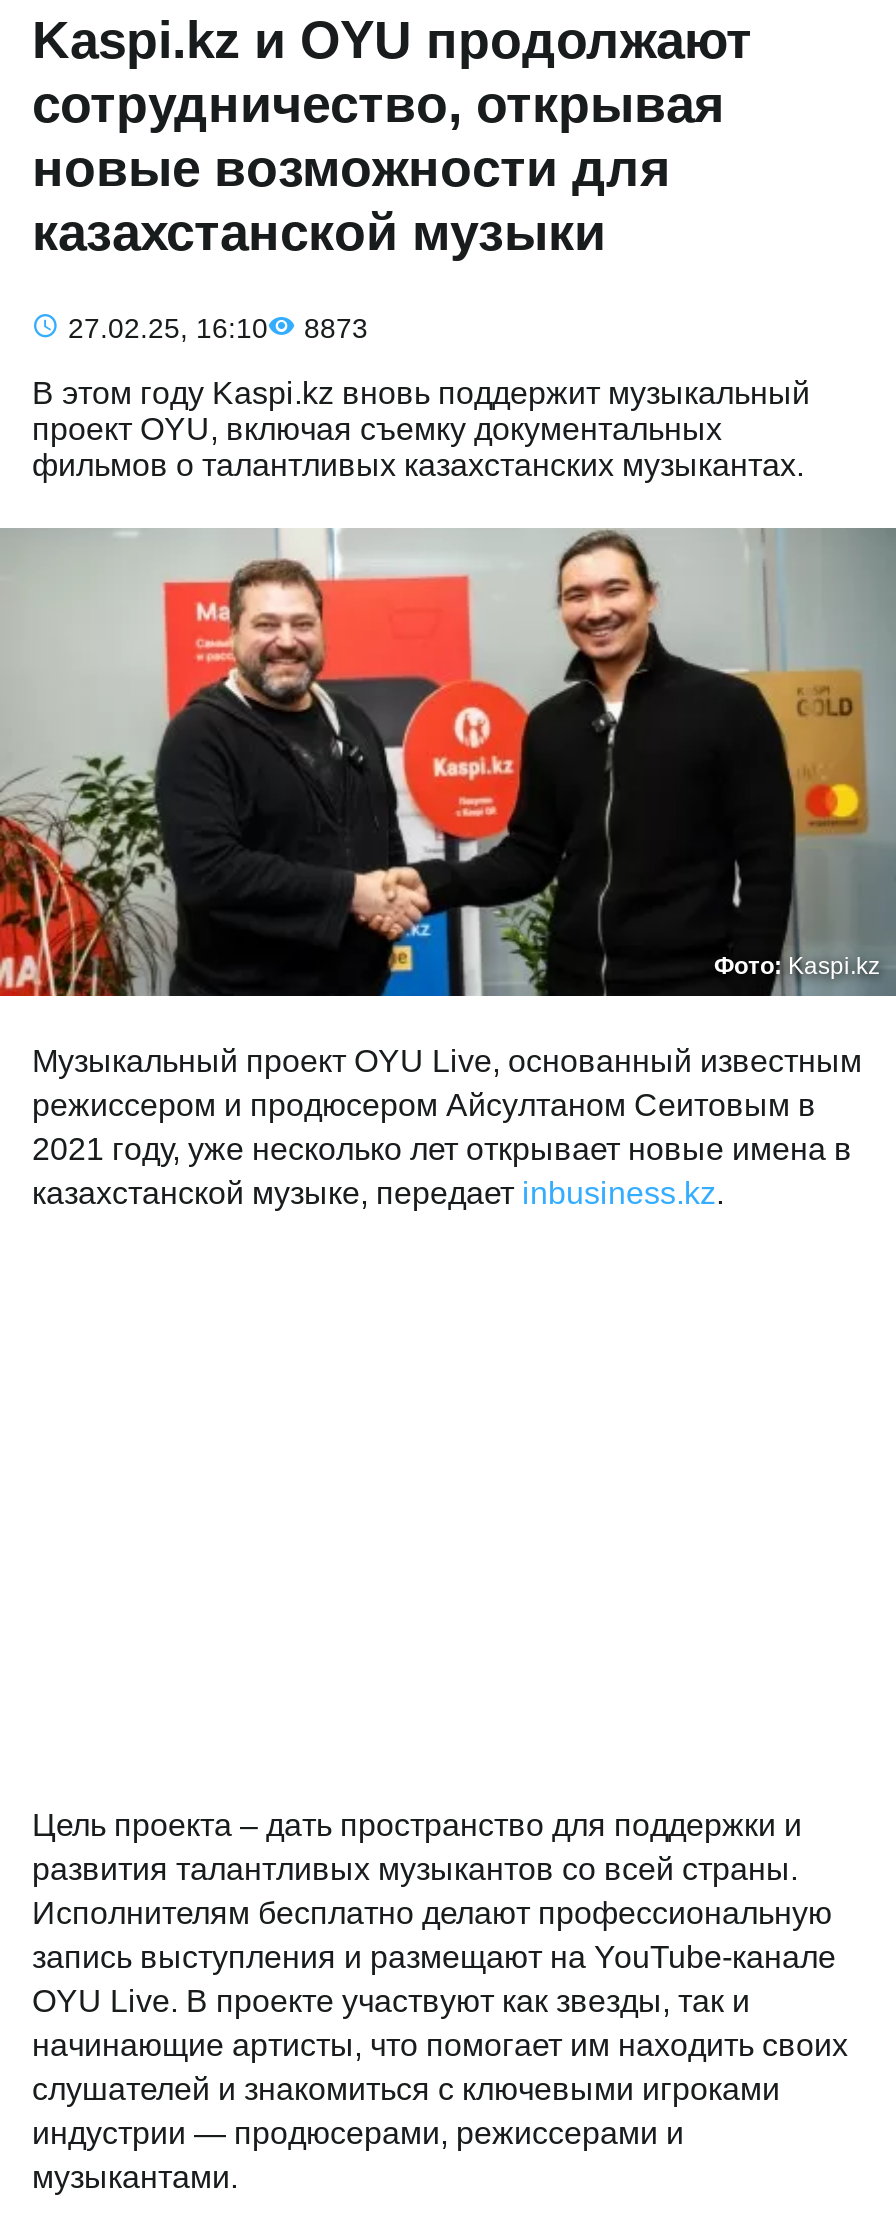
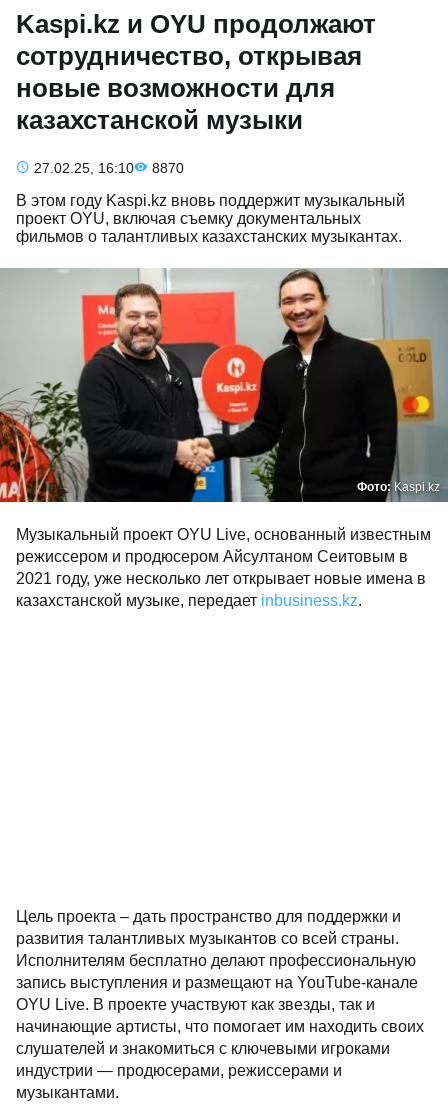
[68,312,368,344] 27.02.25, 16:10 8873 -> [34,160,184,176] 27.02.25, 16:10 8870

